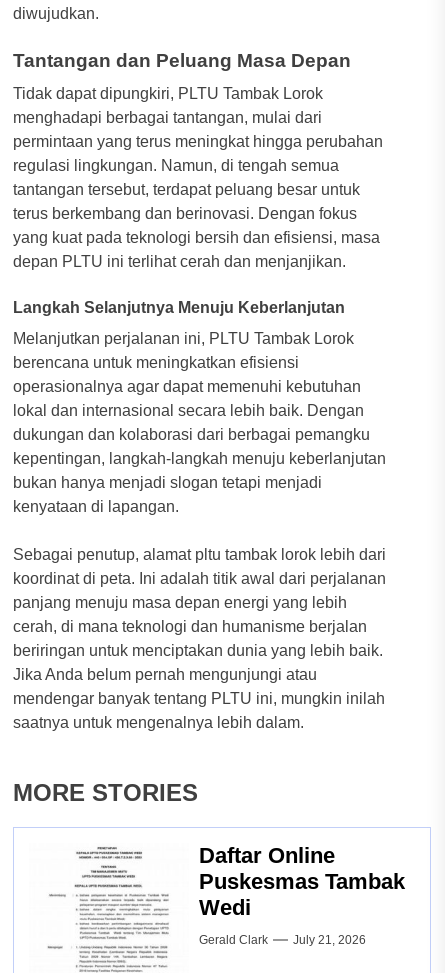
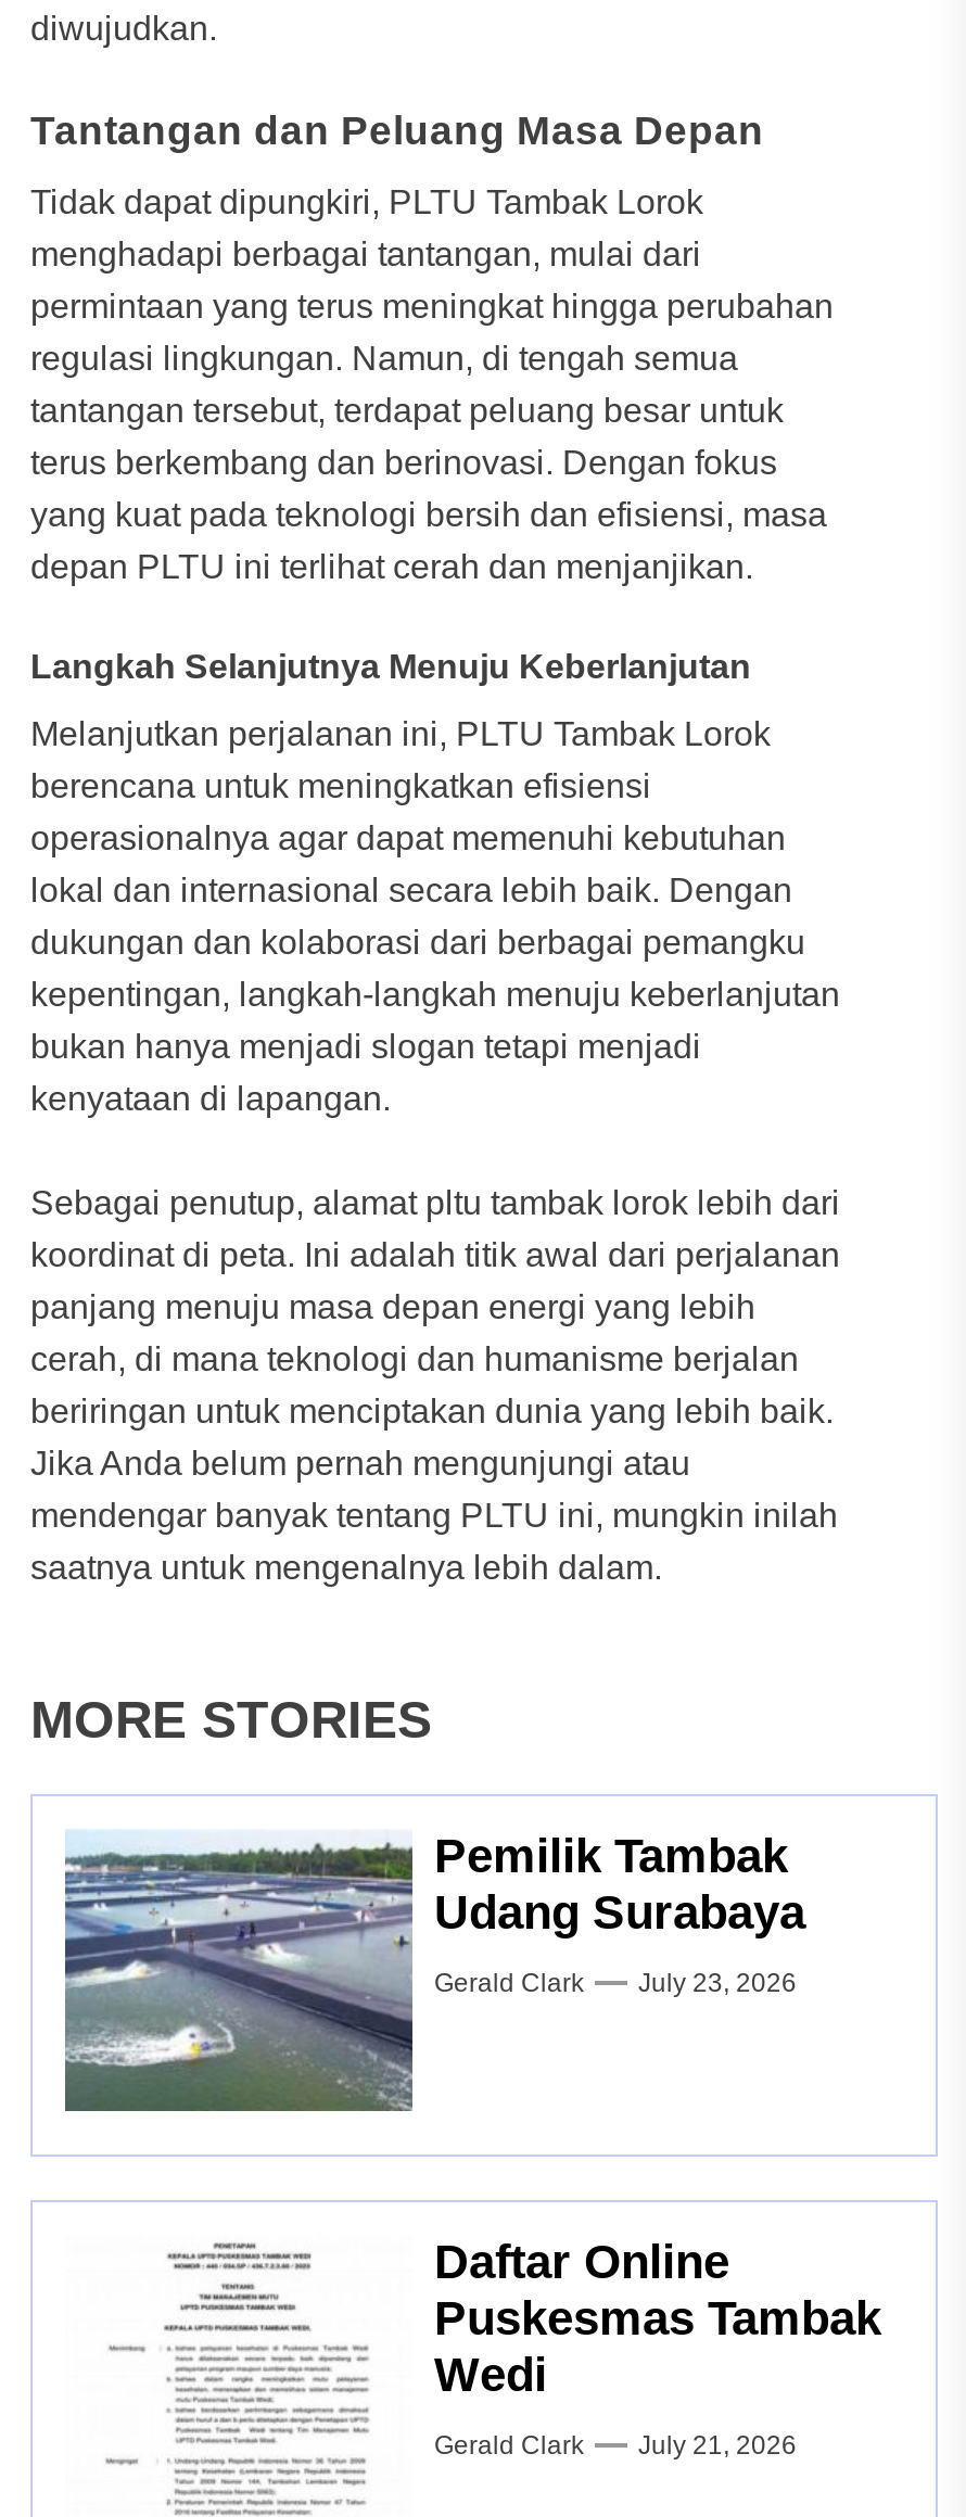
none -> [63,1829,805,2113] [image] | Pemilik Tambak | Udang Surabaya | Gerald Clark | July 23, 2026

